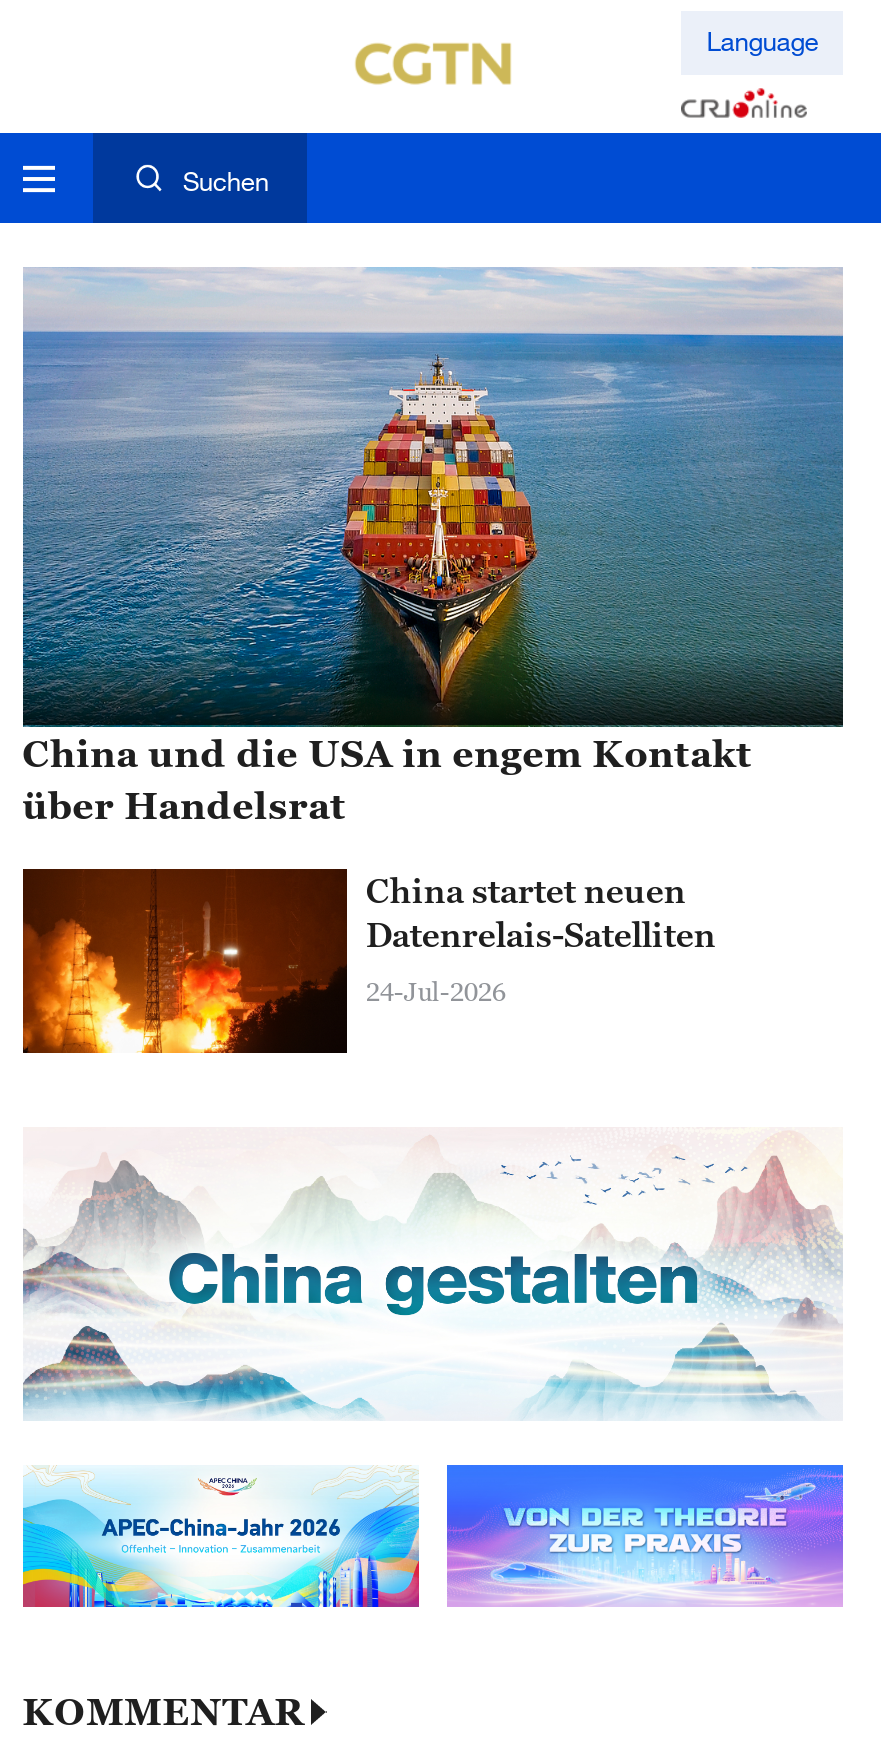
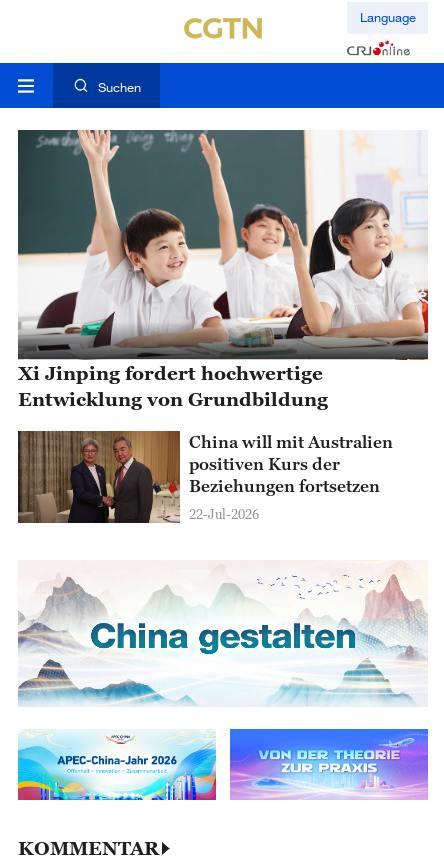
[21,267,845,827] [image] | China und die USA in engem Kontakt | über Handelsrat -> [17,130,429,410] [image] | Xi Jinping fordert hochwertige | Entwicklung von Grundbildung
[23,869,716,1055] [image] | China startet neuen | Datenrelais-Satelliten -> [18,431,393,524] [image] | China will mit Australien | positiven Kurs der | Beziehungen fortsetzen
[366,975,506,1007] 24-Jul-2026 -> [189,506,259,522] 22-Jul-2026

